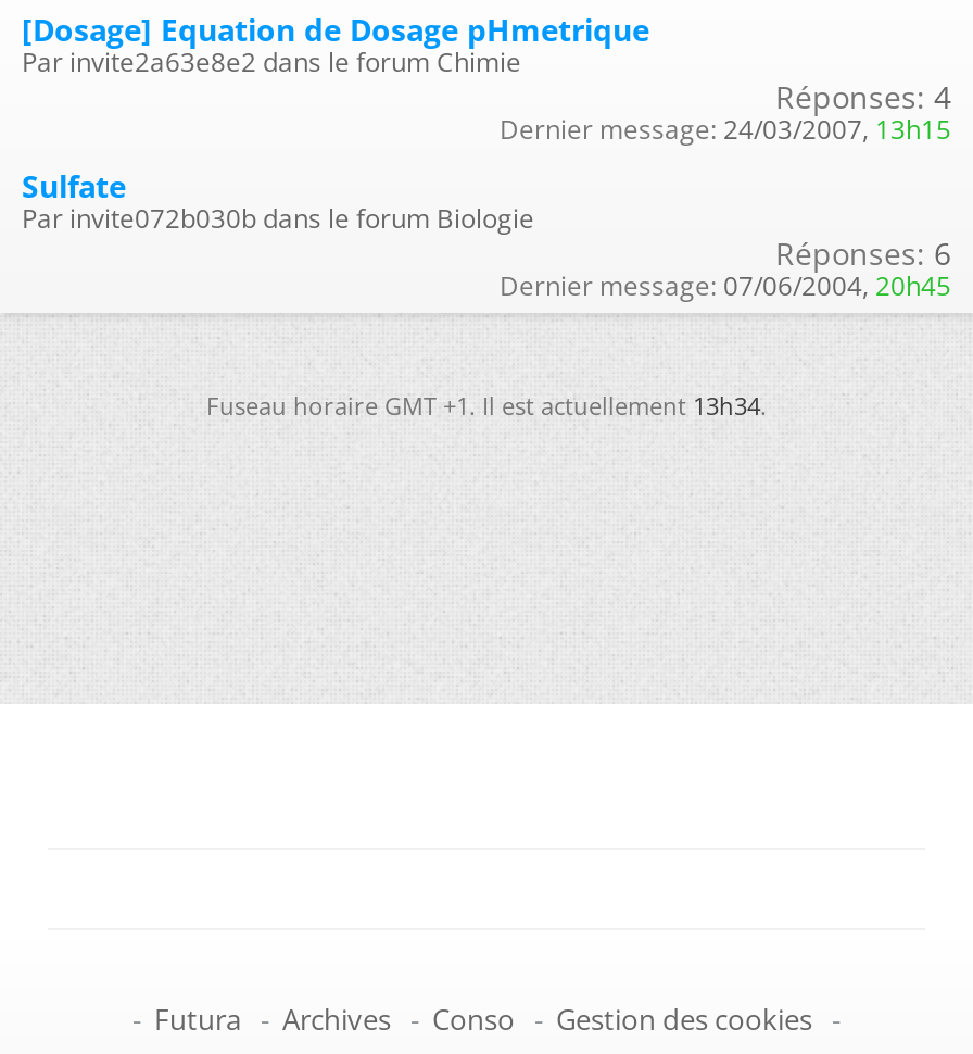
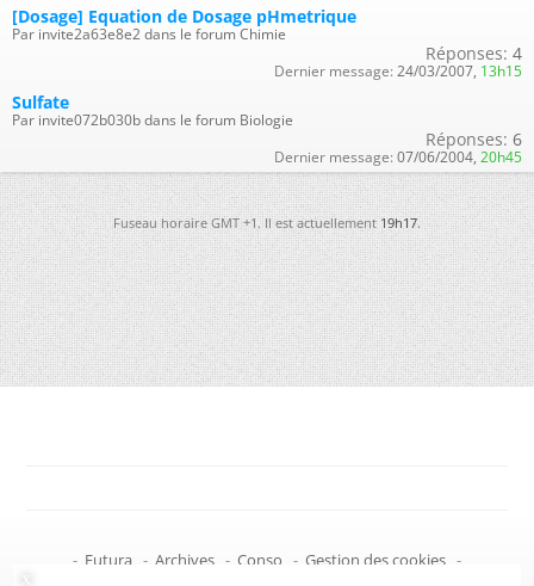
[206,389,767,421] Fuseau horaire GMT +1. Il est actuellement 13h34. -> [113,214,421,231] Fuseau horaire GMT +1. Il est actuellement 19h17.

